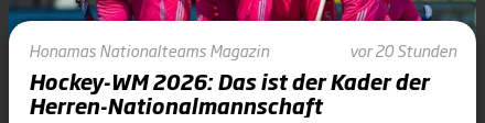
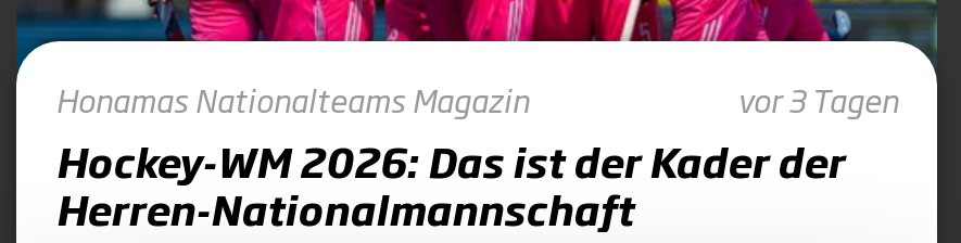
[349,38,456,62] vor 20 Stunden -> [737,76,898,121] vor 3 Tagen

